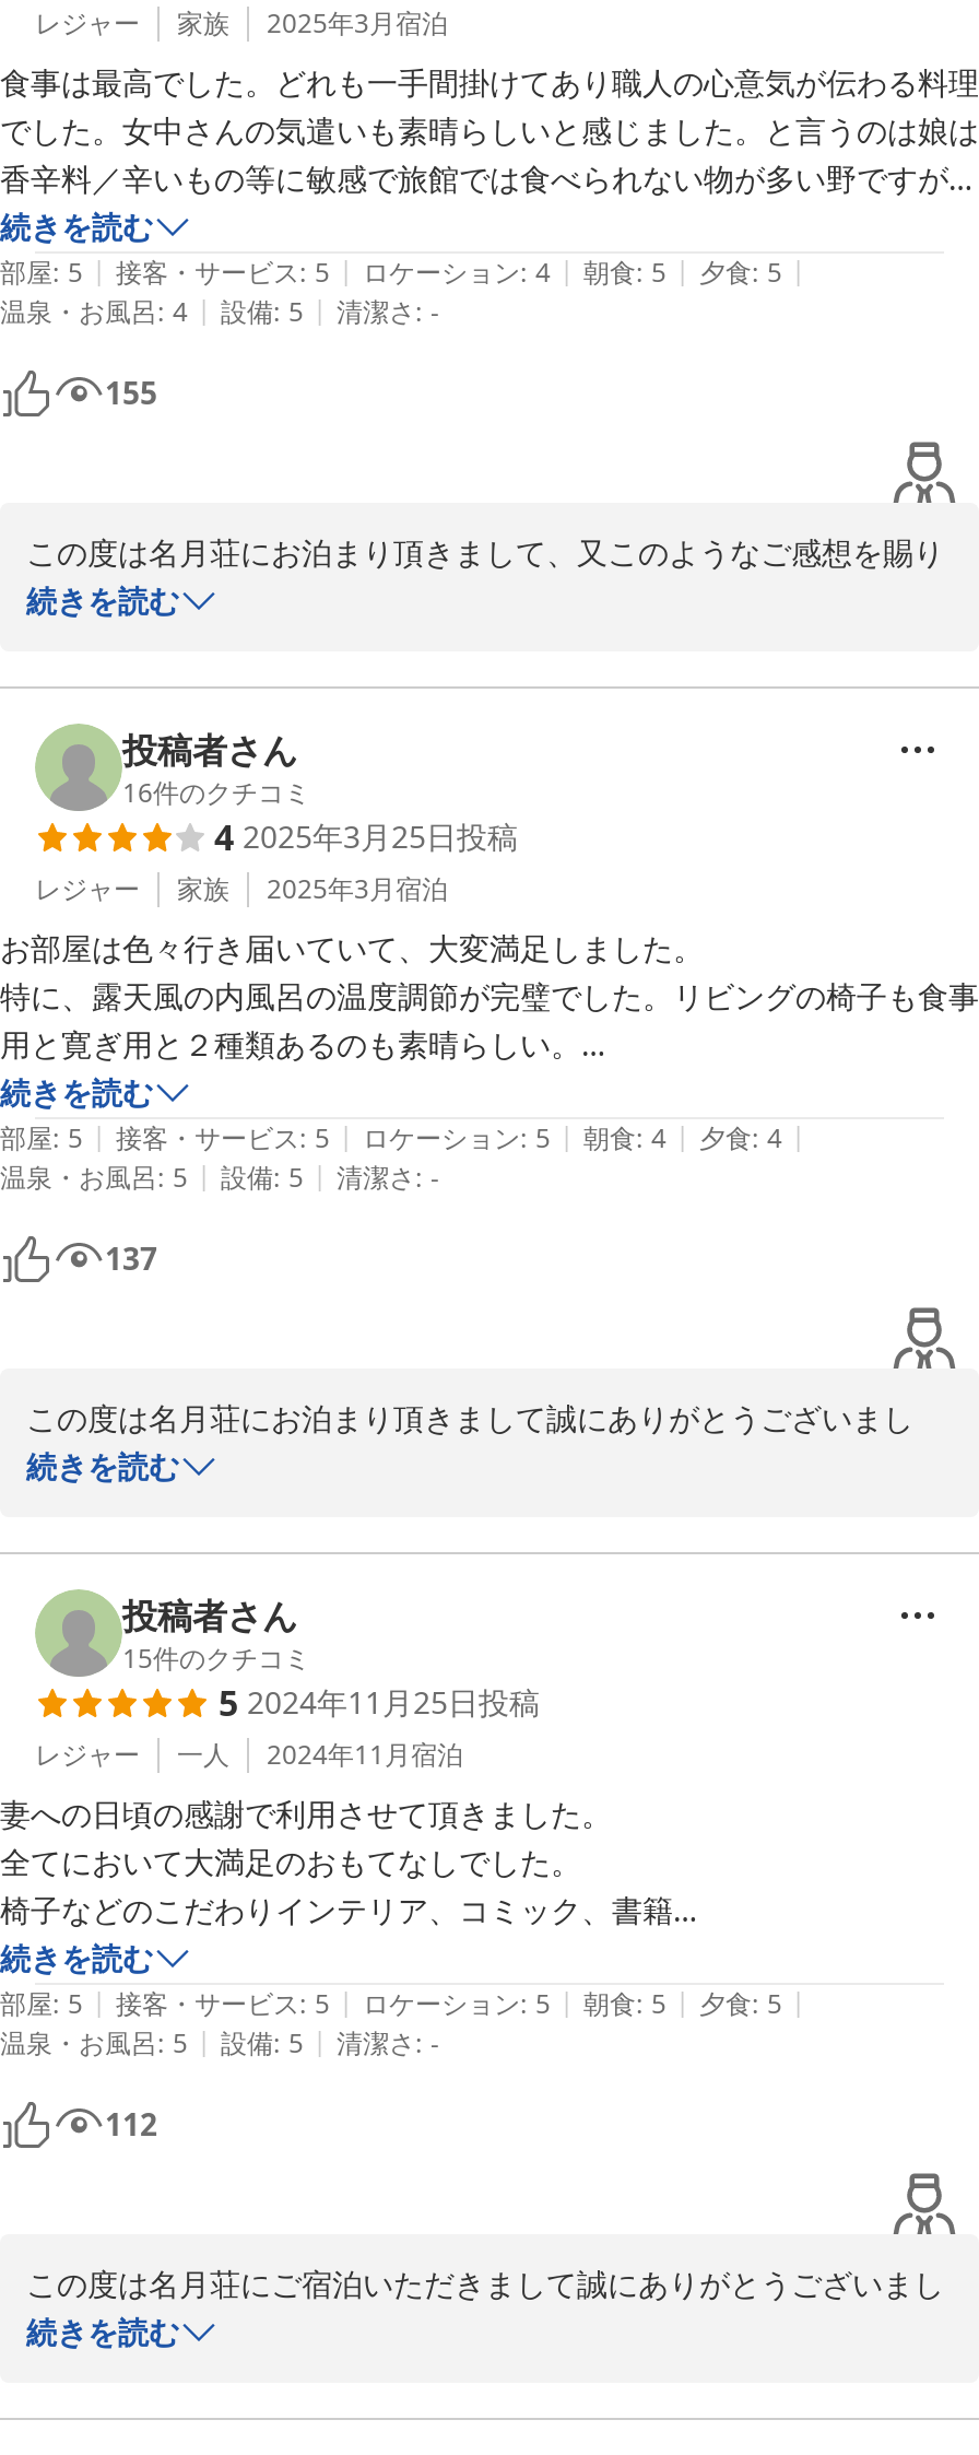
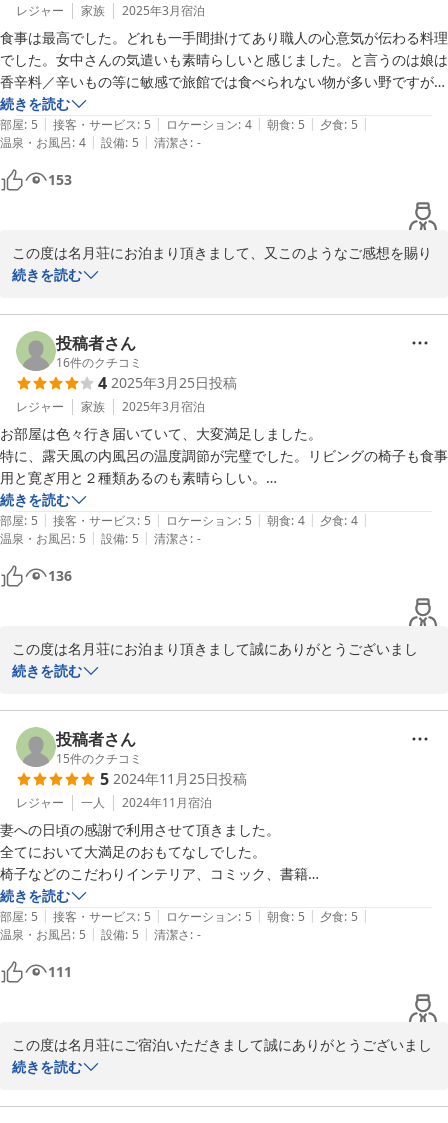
[105,372,157,413] 155 -> [48,170,72,189] 153
[105,1237,157,1279] 137 -> [48,566,72,585] 136
[105,2103,157,2145] 112 -> [48,962,72,981] 111

